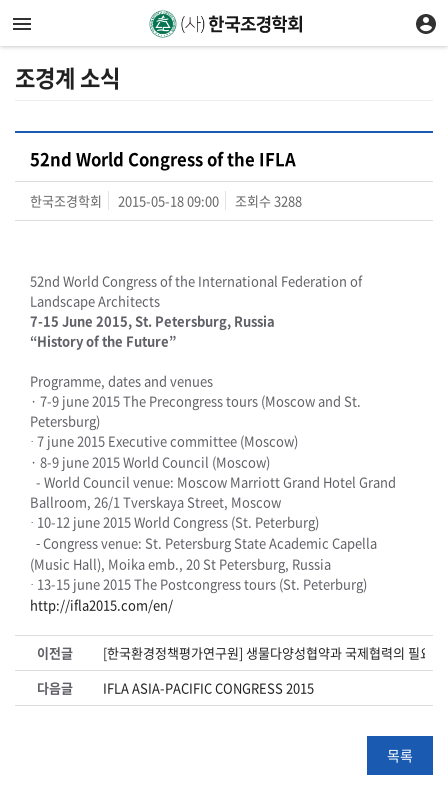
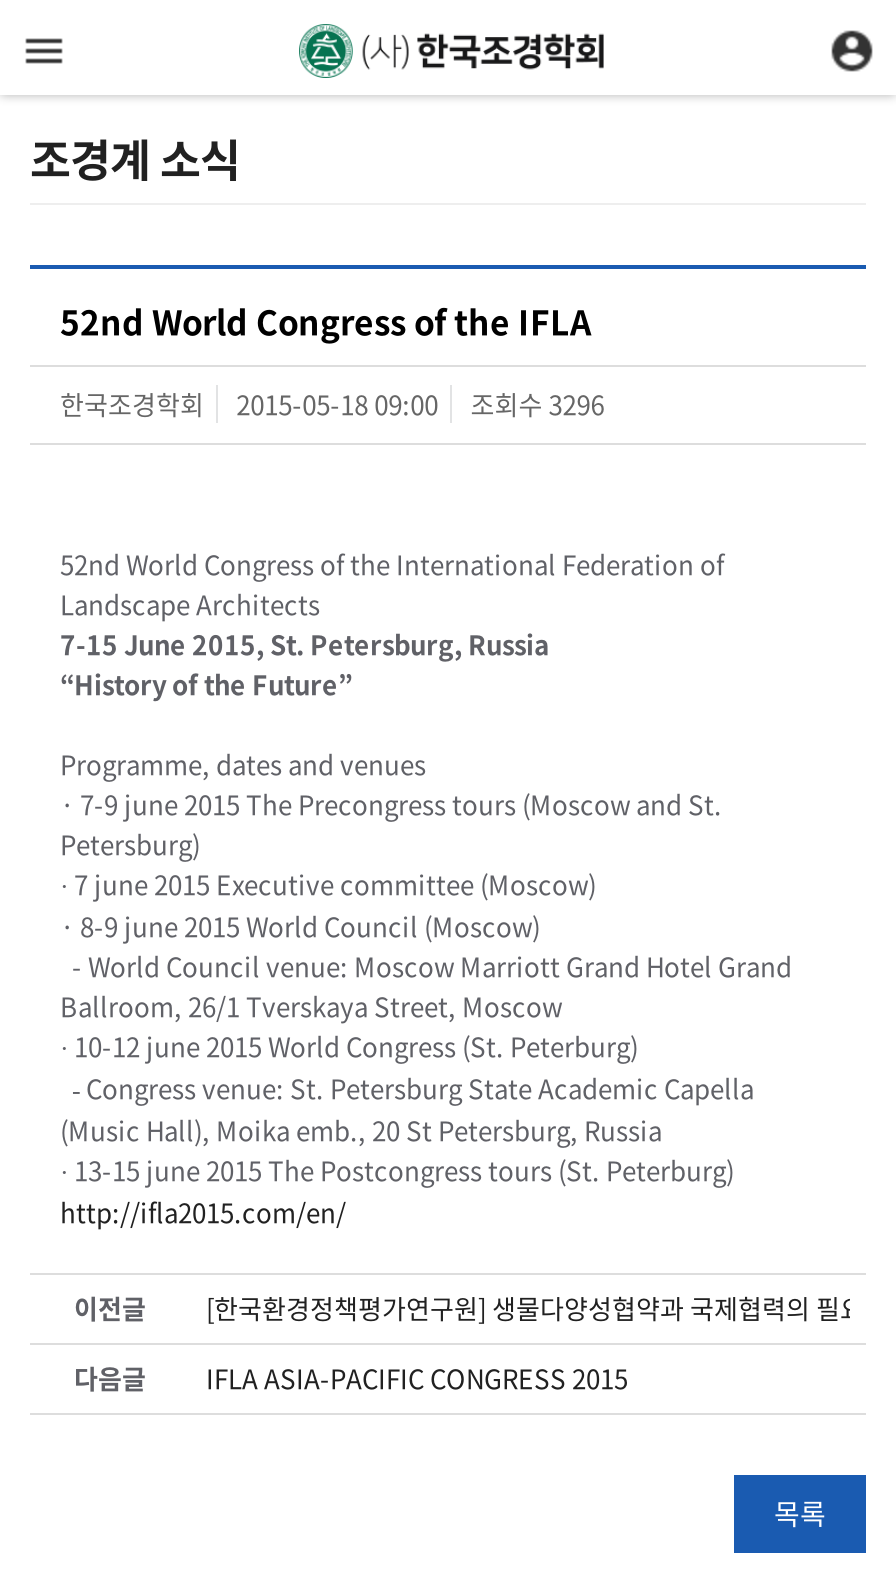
[30,191,302,210] 한국조경학회 2015-05-18 09:00 조회수 3288 -> [60,385,604,423] 한국조경학회 2015-05-18 09:00 조회수 3296

